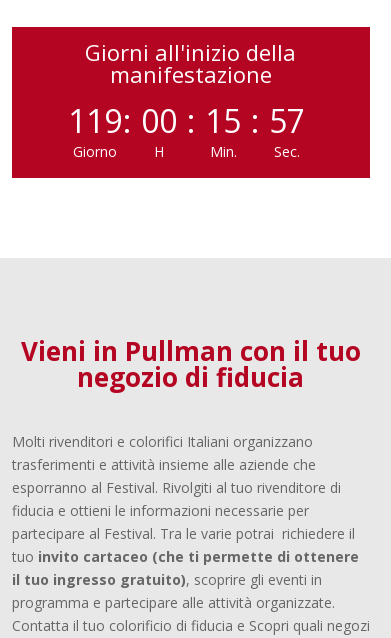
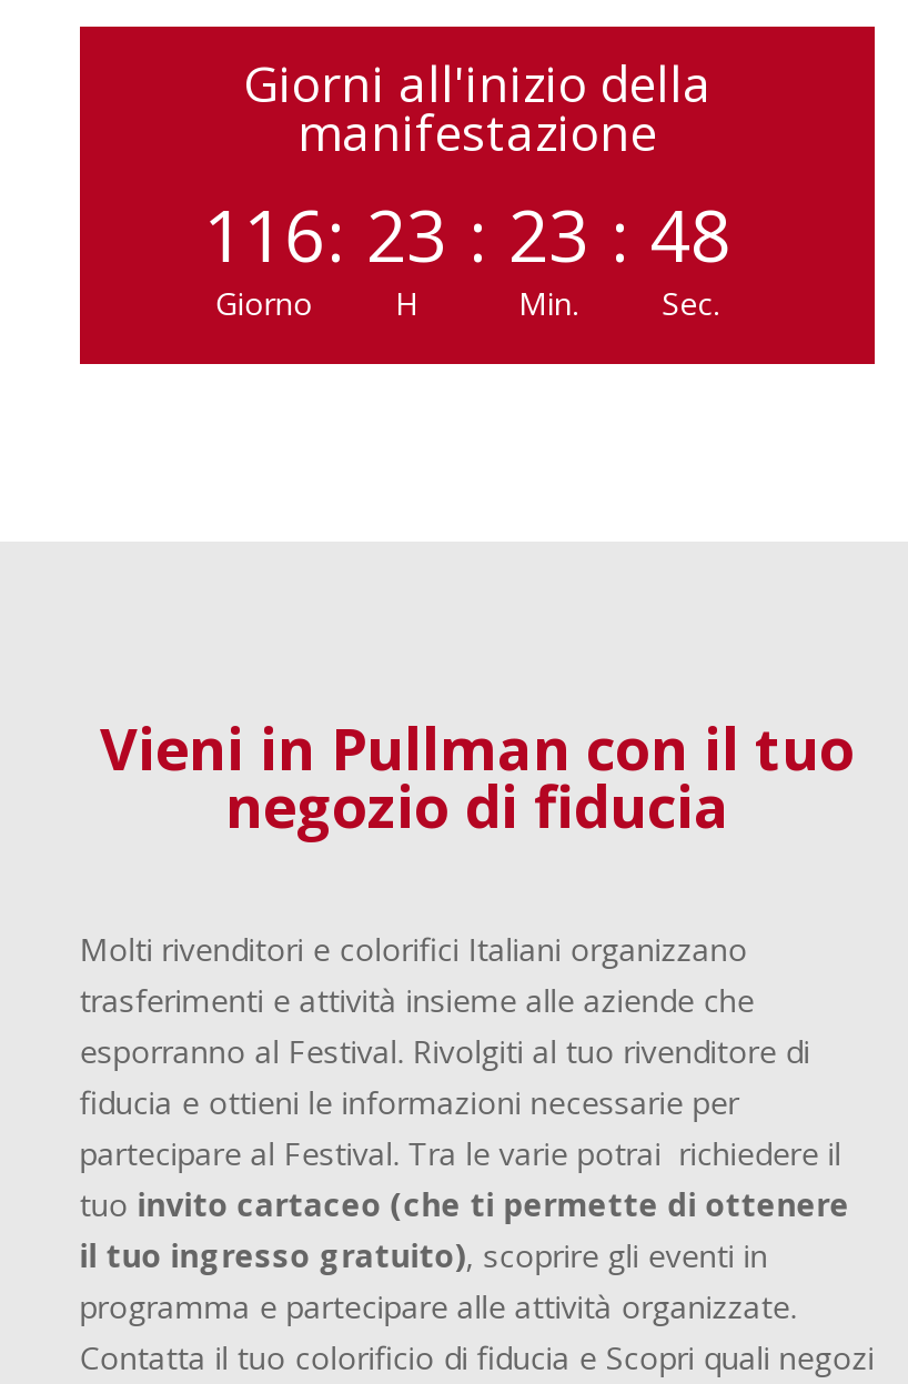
[68,99,122,142] 119 -> [204,188,324,283] 116
[123,99,177,142] : 00 -> [326,188,446,283] : 23
[187,99,241,142] : 15 -> [468,188,588,283] : 23
[251,99,305,142] : 57 -> [611,188,730,283] : 48

